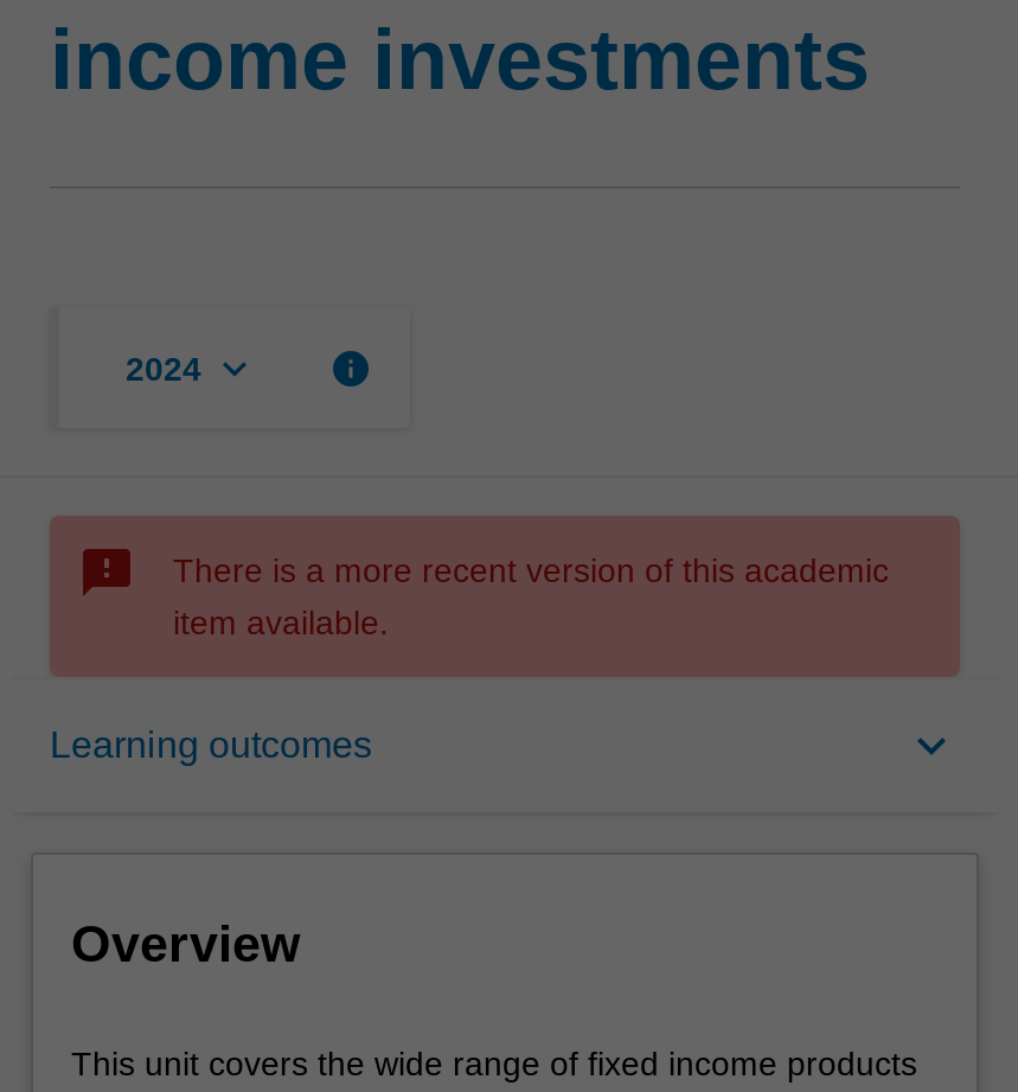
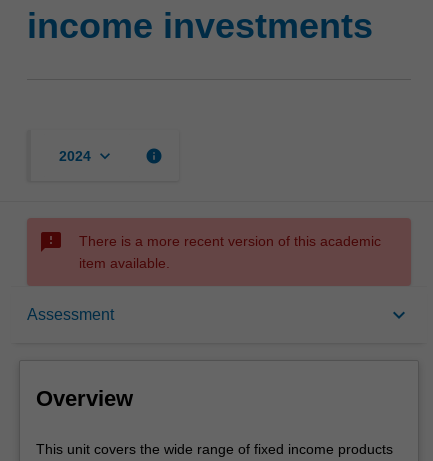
[50,724,372,764] Learning outcomes -> [27,306,114,323] Assessment

